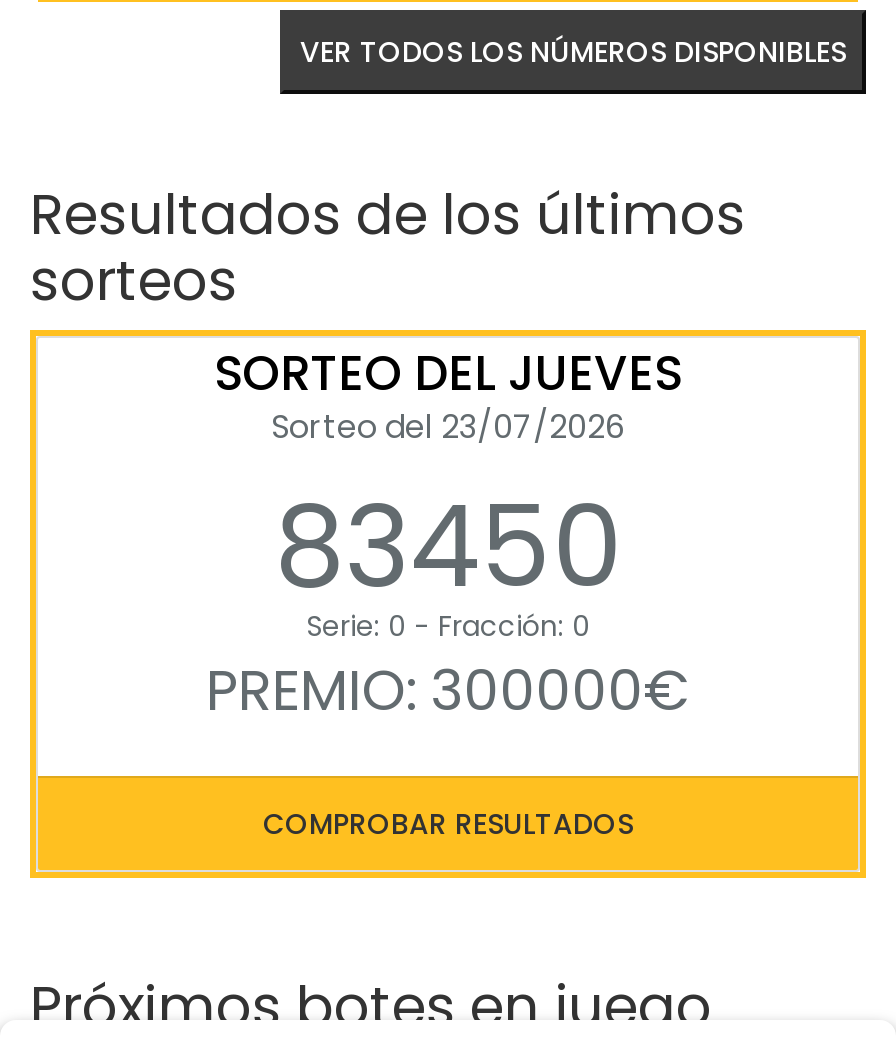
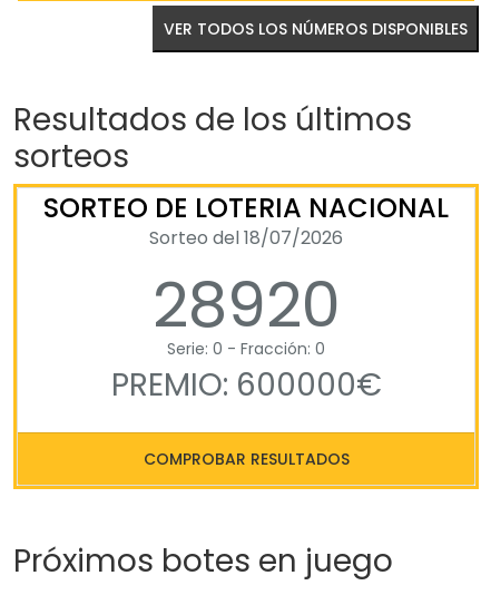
[214,340,682,626] SORTEO DEL JUEVES | Sorteo del 23/07/2026 | 83450 -> [43,189,449,349] SORTEO DE LOTERIA NACIONAL | Sorteo del 18/07/2026 | 28920
[206,652,690,730] PREMIO: 300000€ -> [111,363,381,406] PREMIO: 600000€

